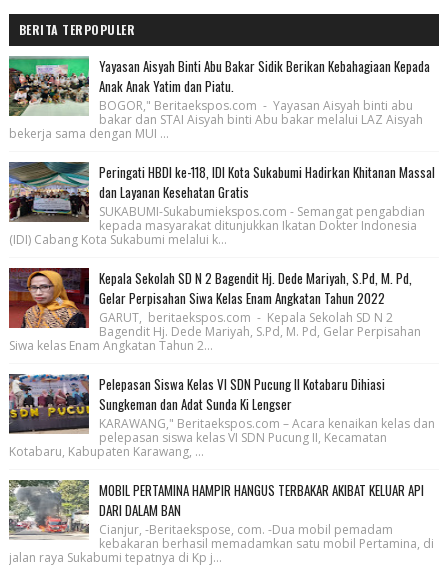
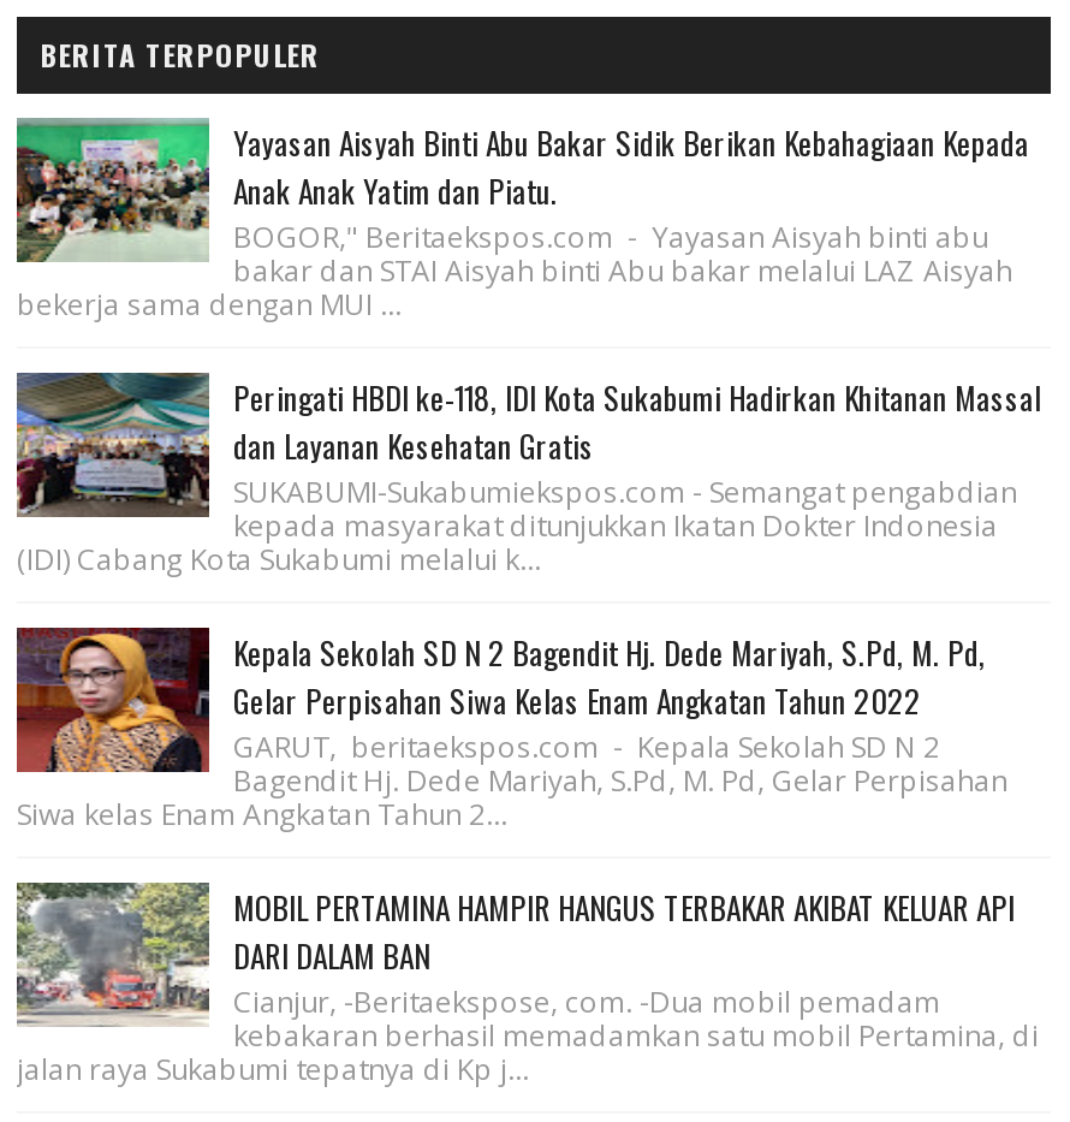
[9,373,435,460] [image] | Pelepasan Siswa Kelas VI SDN Pucung II Kotabaru Dihiasi | Sungkeman dan Adat Sunda Ki Lengser | KARAWANG," Beritaekspos.com – Acara kenaikan kelas dan | pelepasan siswa kelas VI SDN Pucung II, Kecamatan | Kotabaru, Kabupaten Karawang, ... -> none

